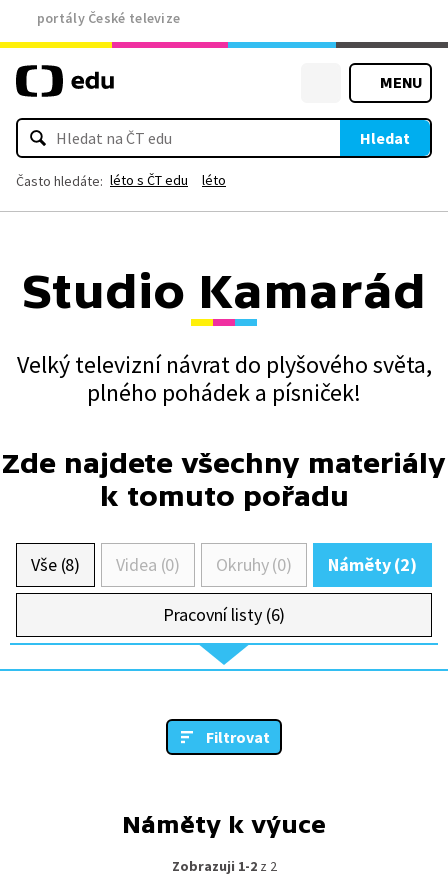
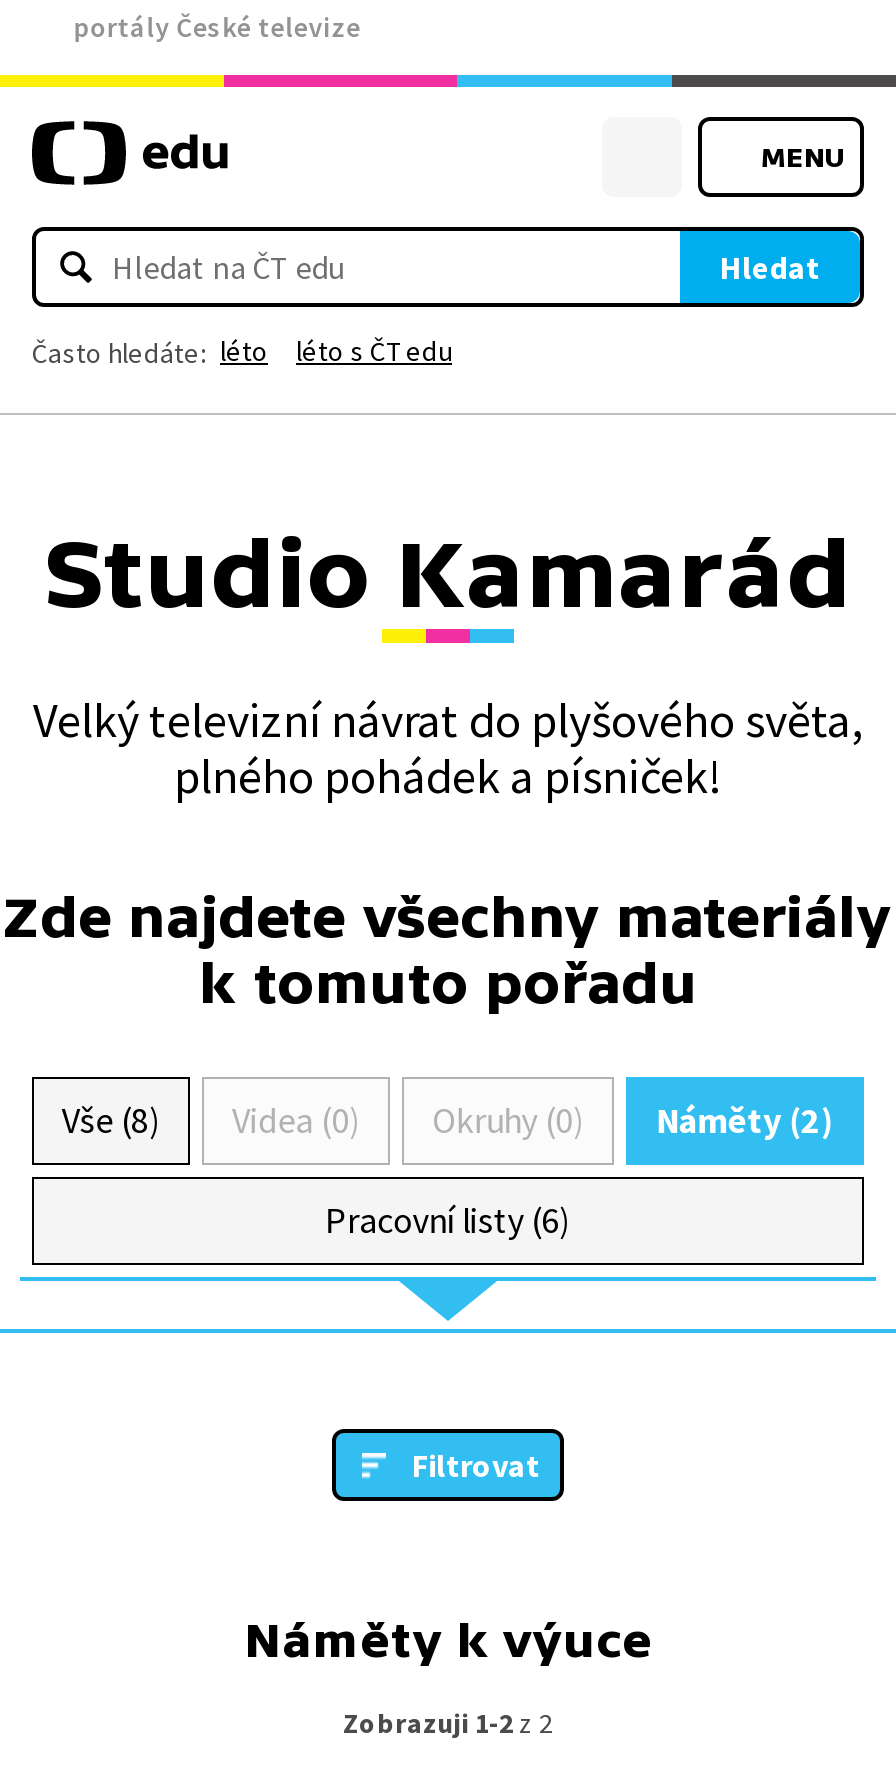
[16,171,226,190] Často hledáte: léto s ČT edu | léto -> [32,333,452,371] Často hledáte: léto | léto s ČT edu

